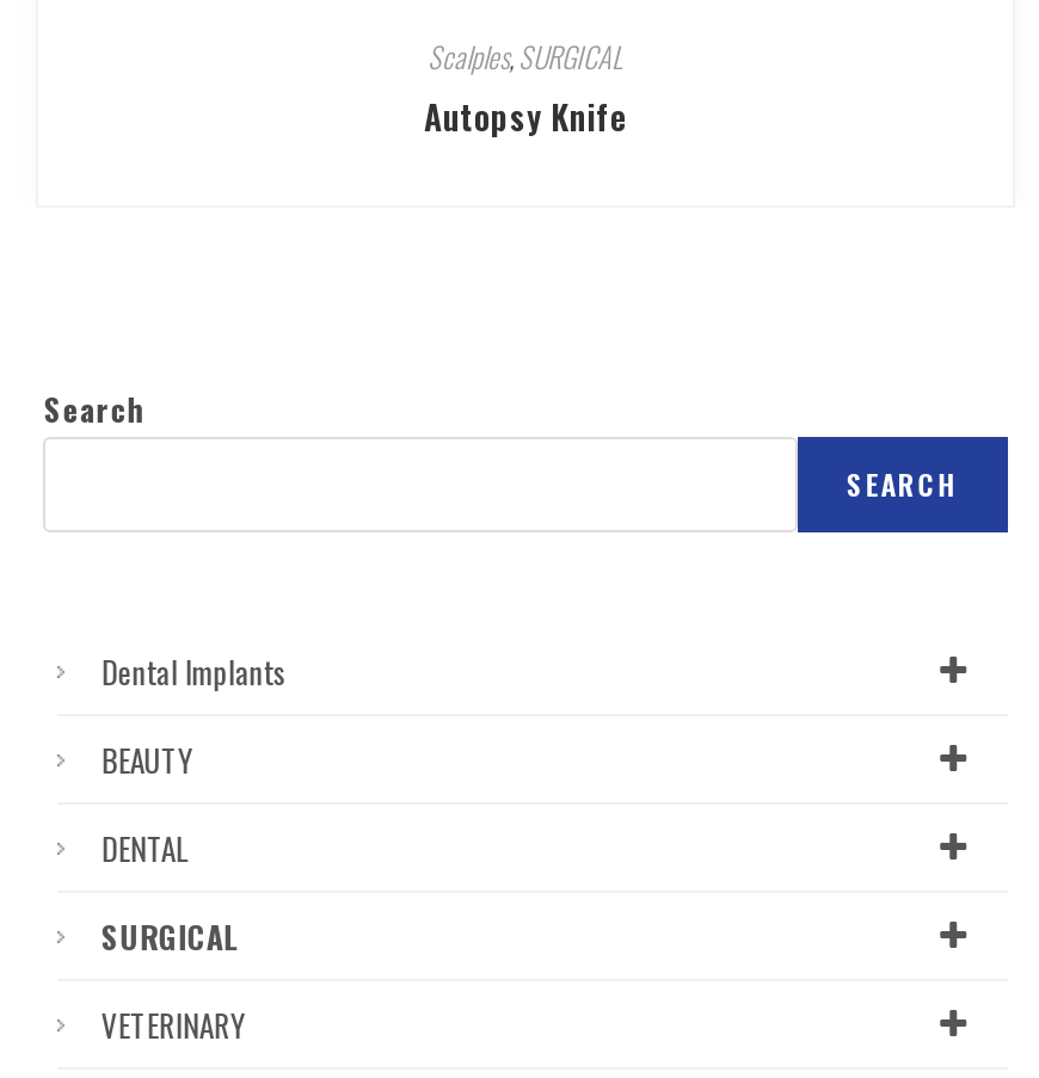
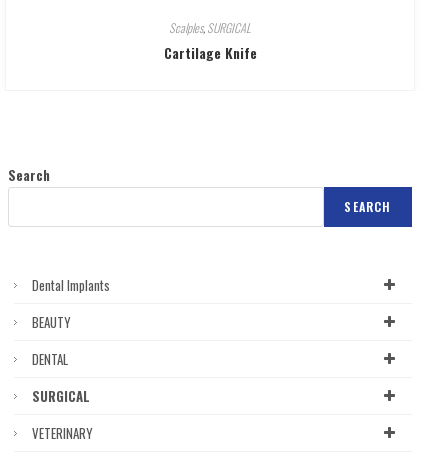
[424,91,627,142] Autopsy Knife -> [163,42,256,63] Cartilage Knife

